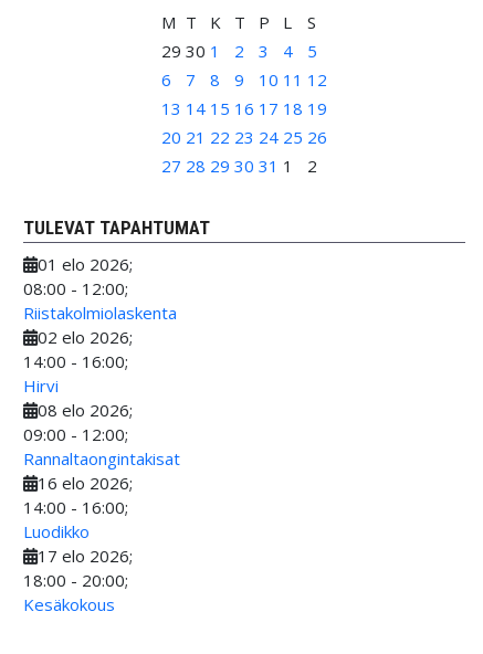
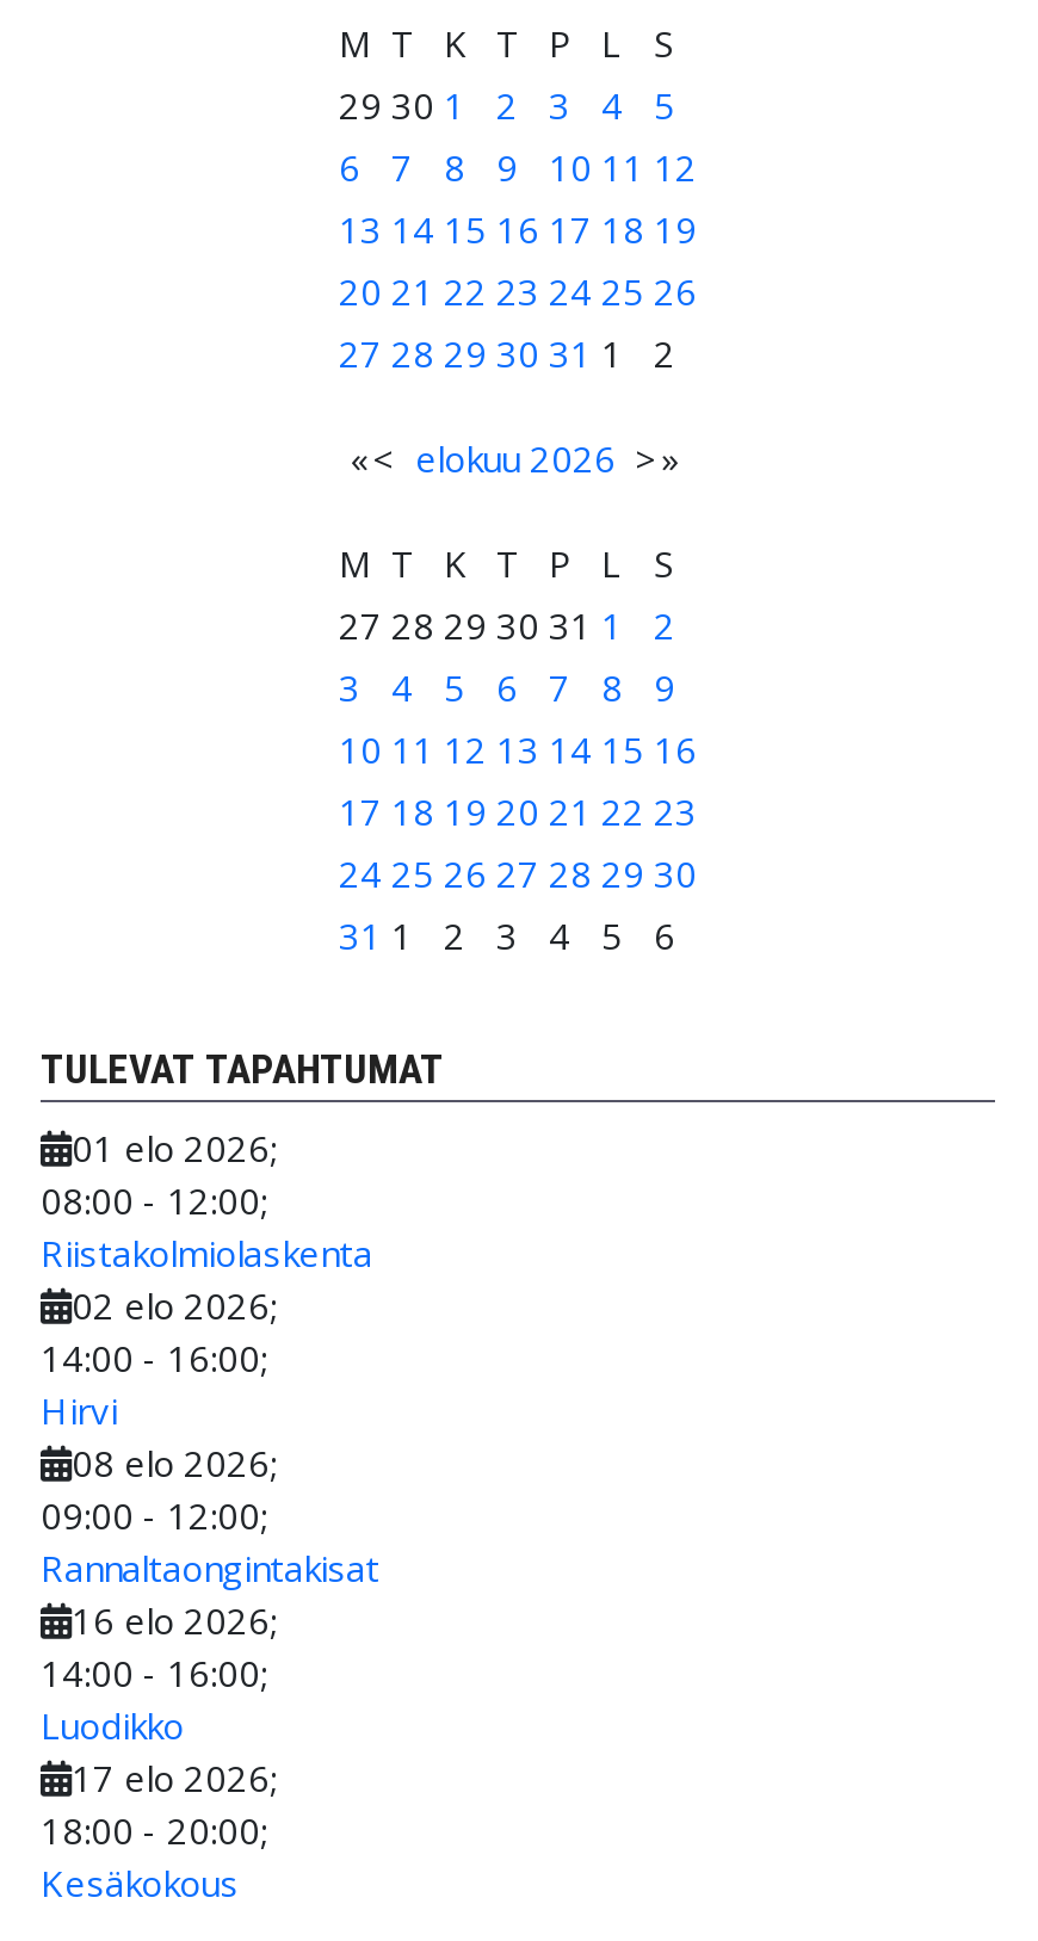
none -> [339,434,697,959] «< elokuu 2026 > » | M T K T P L | S | 27 28 29 30 31 1 | 2 | 3 | 4 | 5 | 6 | 7 | 8 | 9 | 10 11 12 13 14 15 16 | 17 18 19 20 21 22 23 | 24 25 26 27 28 29 30 | 31 1 | 2 | 3 | 4 | 5 | 6

